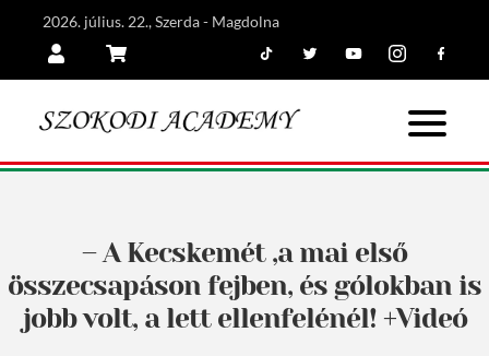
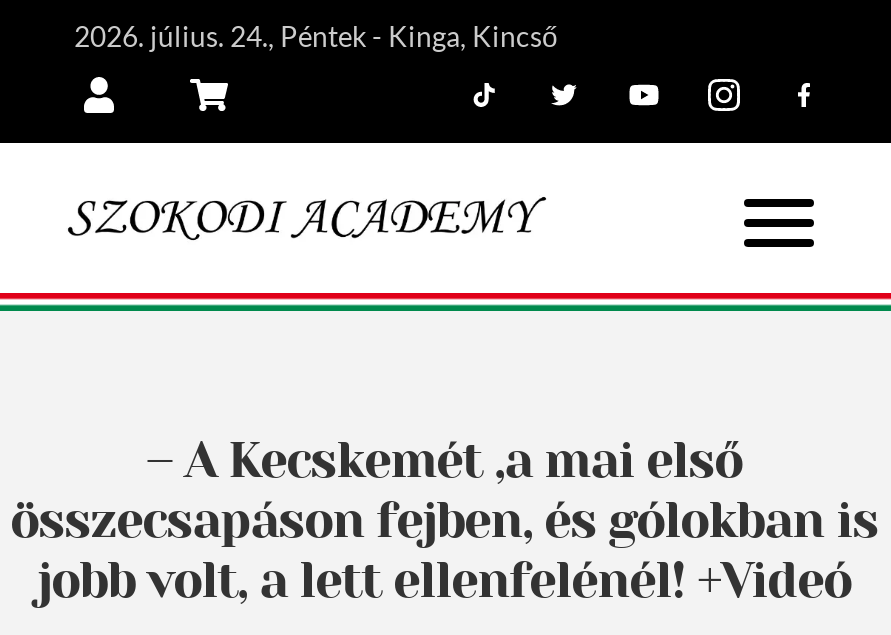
[43,12,279,31] 2026. július. 22., Szerda - Magdolna -> [74,19,558,53] 2026. július. 24., Péntek - Kinga, Kincső

